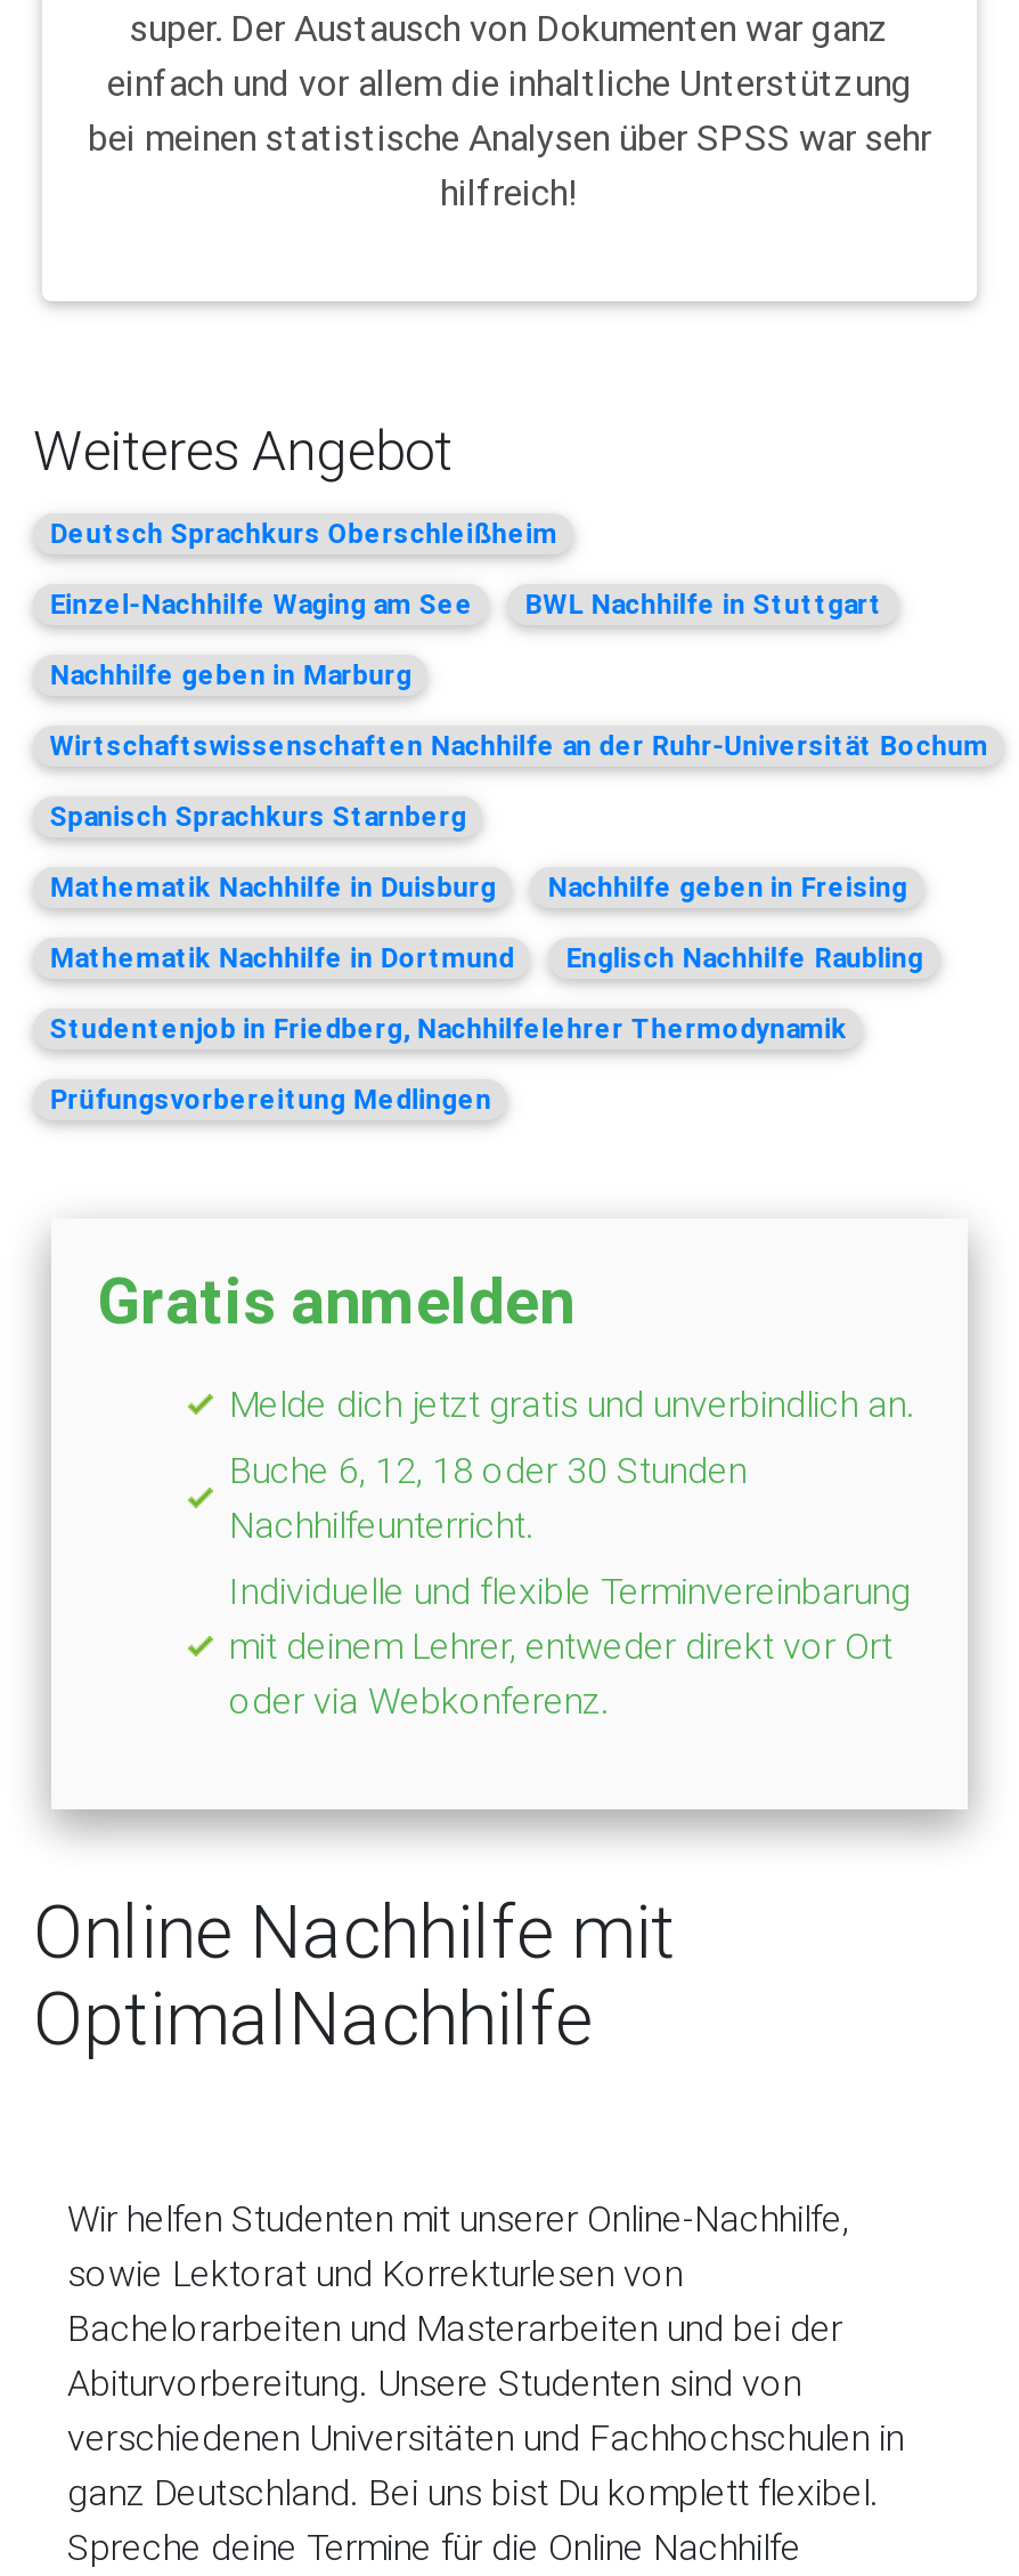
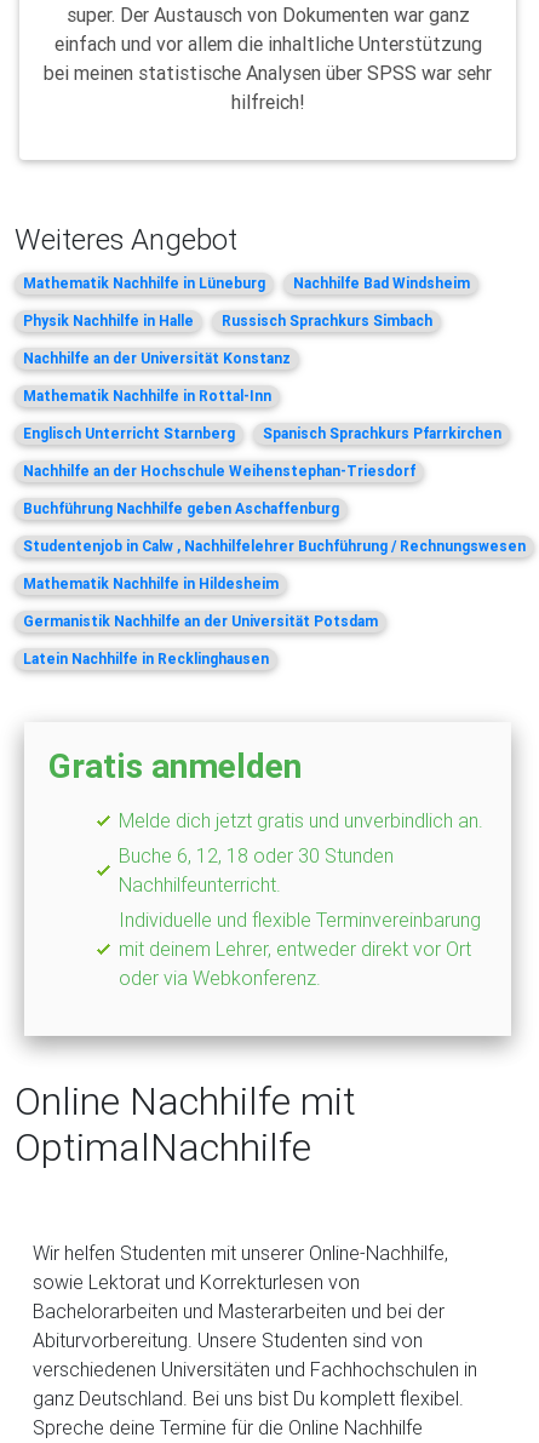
[49,517,989,1117] Deutsch Sprachkurs Oberschleißheim | Einzel-Nachhilfe Waging am See | BWL Nachhilfe in Stuttgart | Nachhilfe geben in Marburg | Wirtschaftswissenschaften Nachhilfe an der Ruhr-Universität Bochum | Spanisch Sprachkurs Starnberg | Mathematik Nachhilfe in Duisburg | Nachhilfe geben in Freising | Mathematik Nachhilfe in Dortmund | Englisch Nachhilfe Raubling | Studentenjob in Friedberg, Nachhilfelehrer Thermodynamik | Prüfungsvorbereitung Medlingen -> [23,274,526,668] Mathematik Nachhilfe in Lüneburg | Nachhilfe Bad Windsheim | Physik Nachhilfe in Halle | Russisch Sprachkurs Simbach | Nachhilfe an der Universität Konstanz | Mathematik Nachhilfe in Rottal-Inn | Englisch Unterricht Starnberg | Spanisch Sprachkurs Pfarrkirchen | Nachhilfe an der Hochschule Weihenstephan-Triesdorf | Buchführung Nachhilfe geben Aschaffenburg | Studentenjob in Calw , Nachhilfelehrer Buchführung / Rechnungswesen | Mathematik Nachhilfe in Hildesheim | Germanistik Nachhilfe an der Universität Potsdam | Latein Nachhilfe in Recklinghausen

